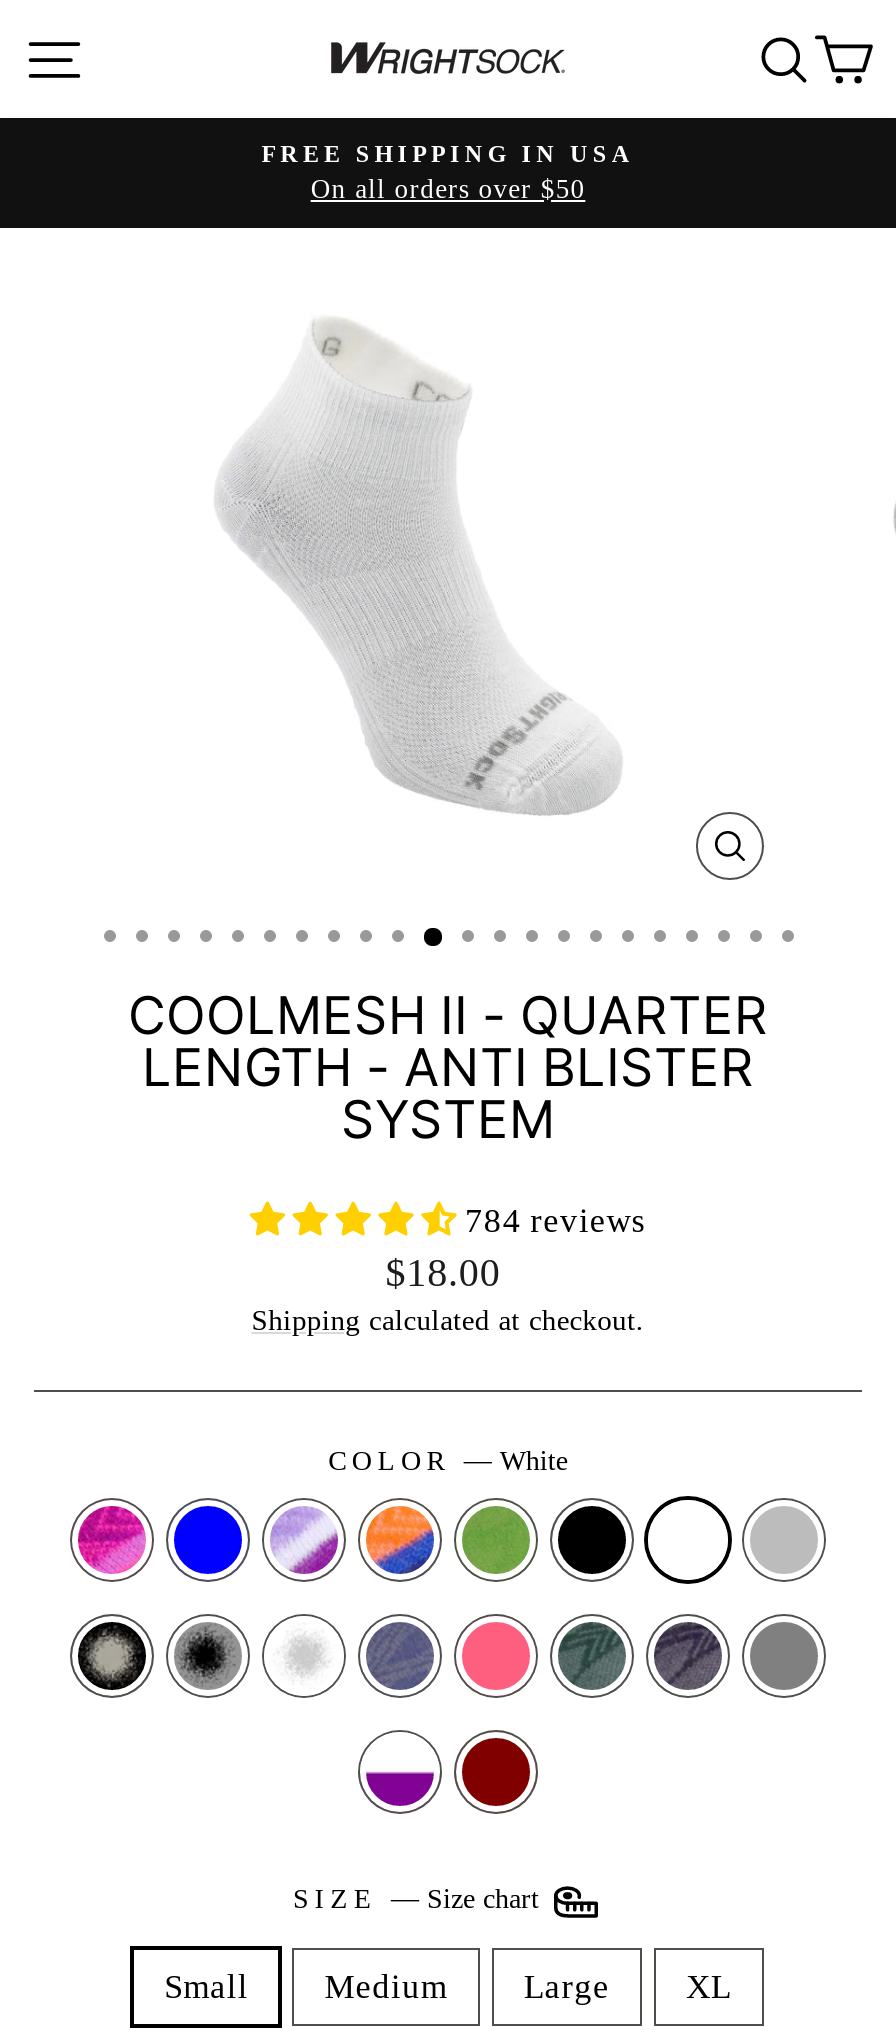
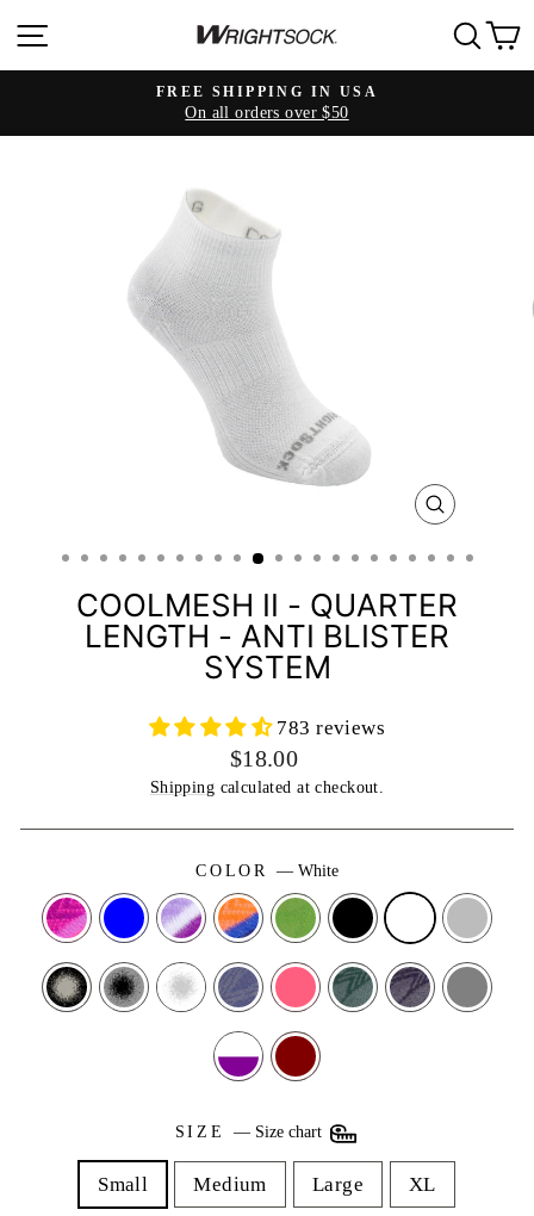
[465,1202,646,1240] 784 reviews -> [277,716,385,739] 783 reviews

